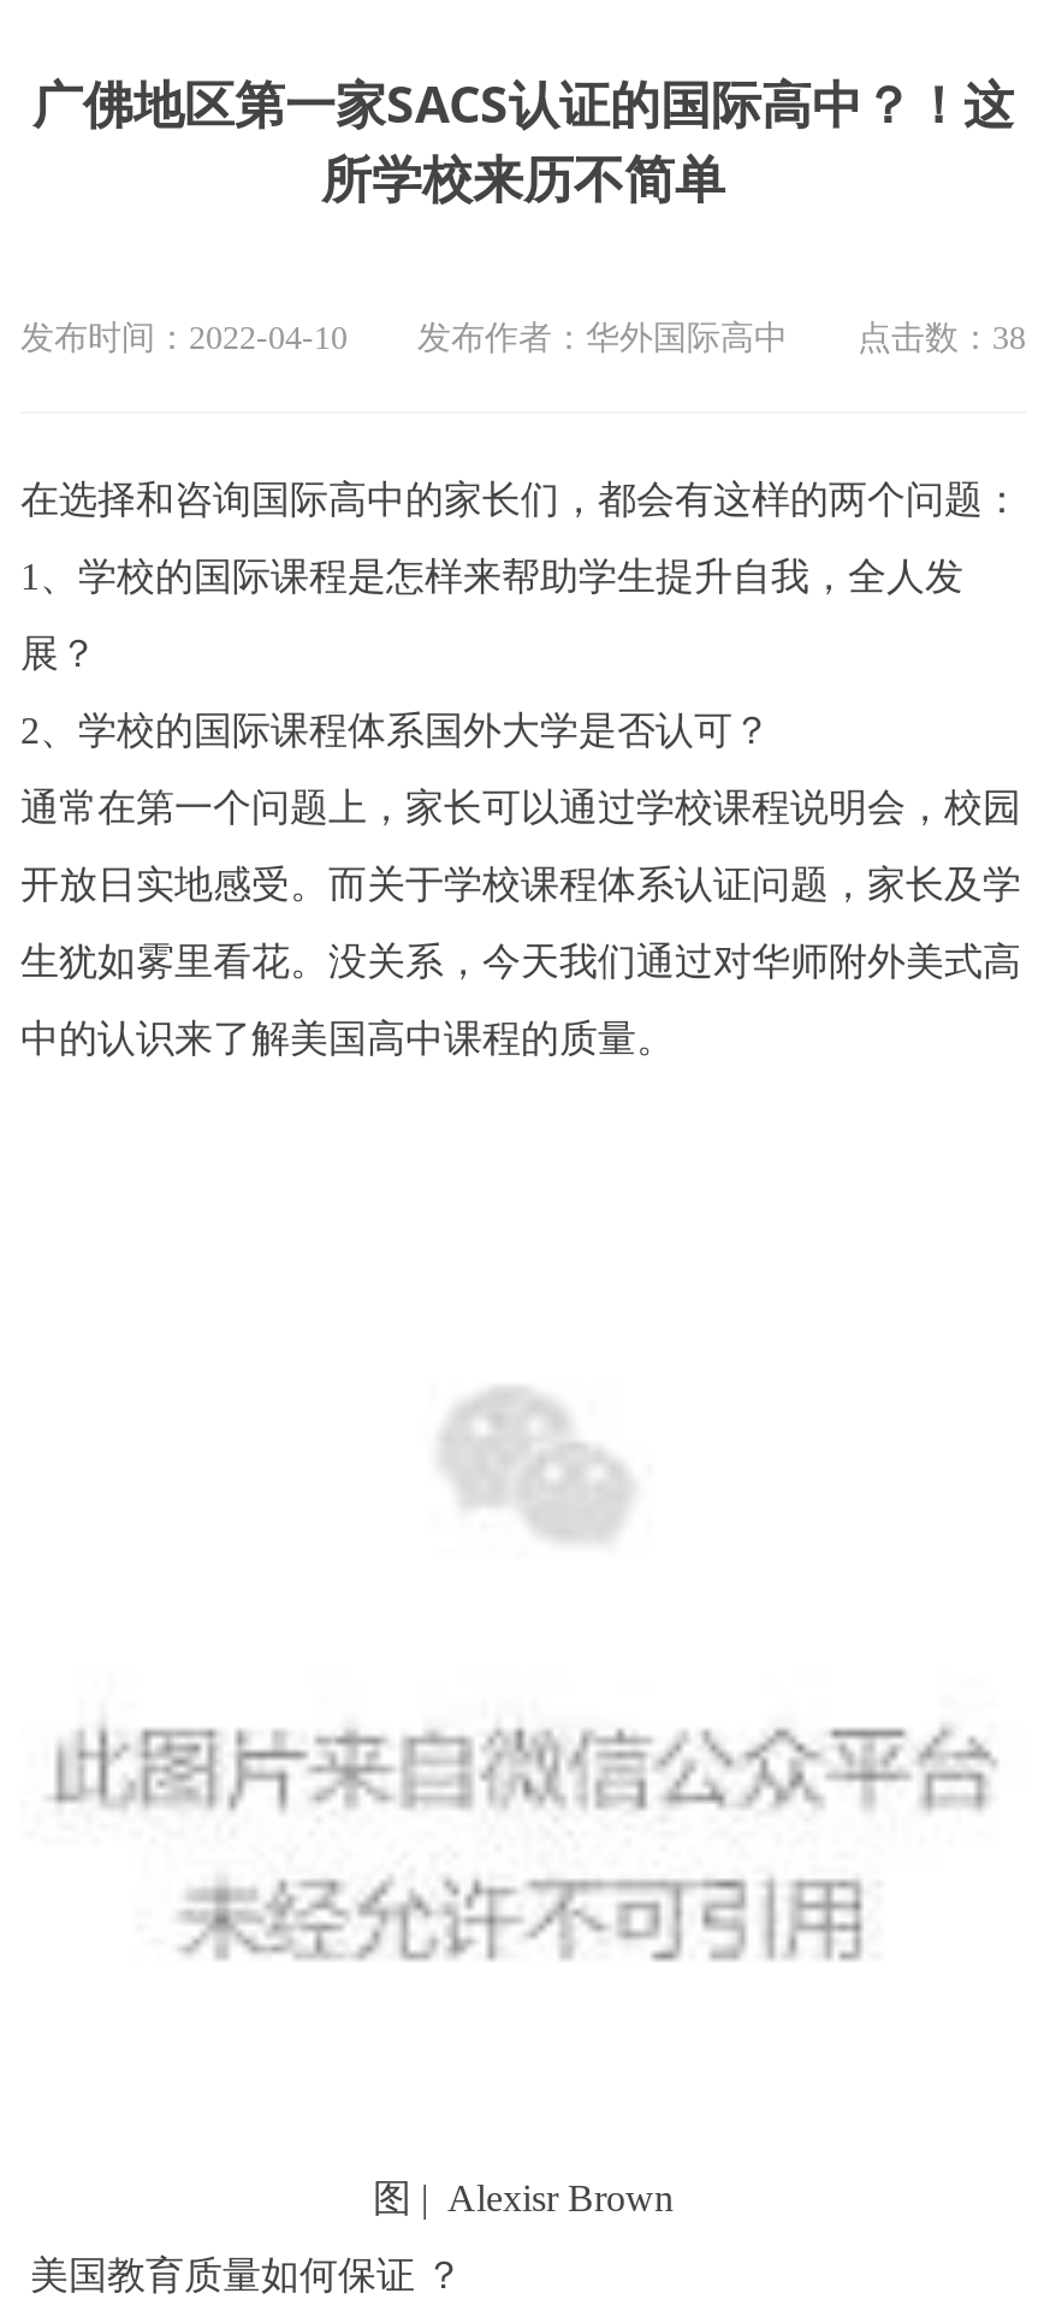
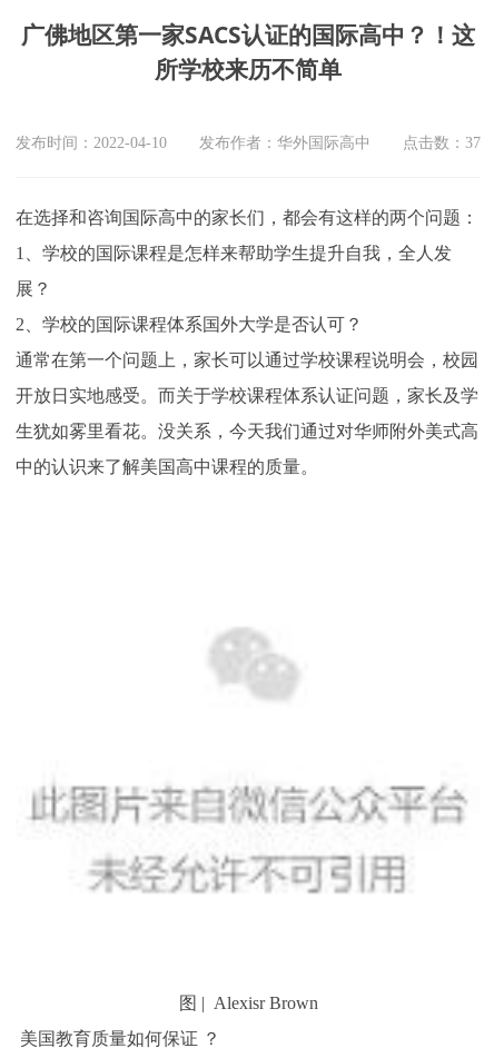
[20,320,1026,356] 发布时间：2022-04-10 发布作者：华外国际高中 点击数：38 -> [16,135,481,151] 发布时间：2022-04-10 发布作者：华外国际高中 点击数：37

